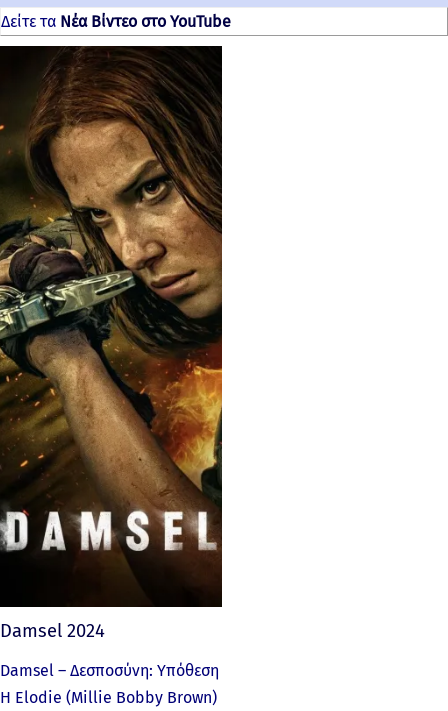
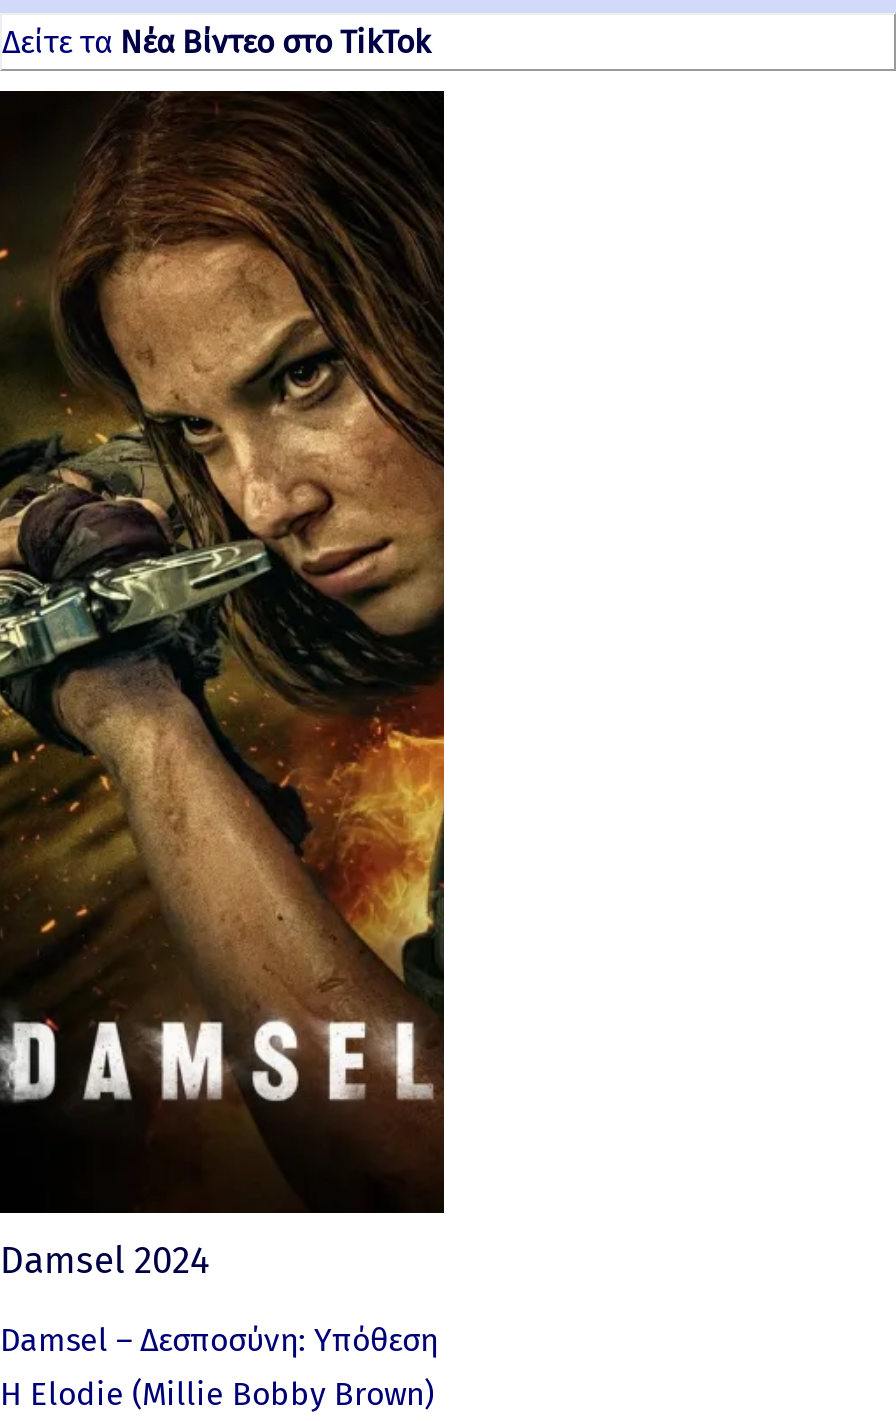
[1,12,231,31] Δείτε τα Νέα Βίντεο στο YouTube -> [2,23,430,61] Δείτε τα Νέα Βίντεο στο TikTok

